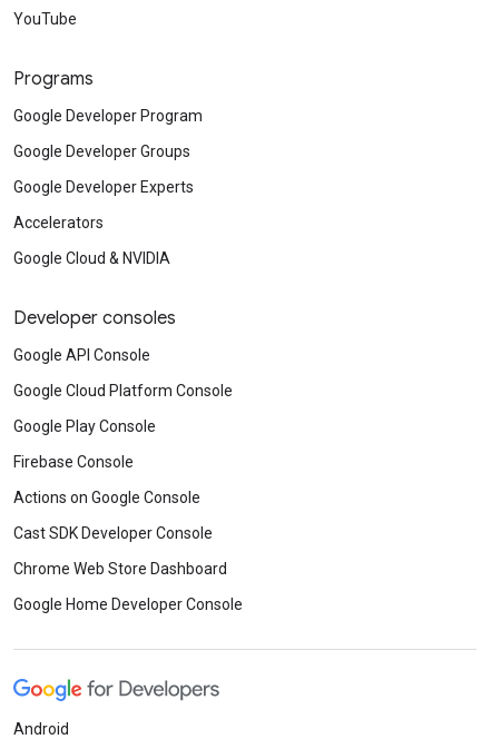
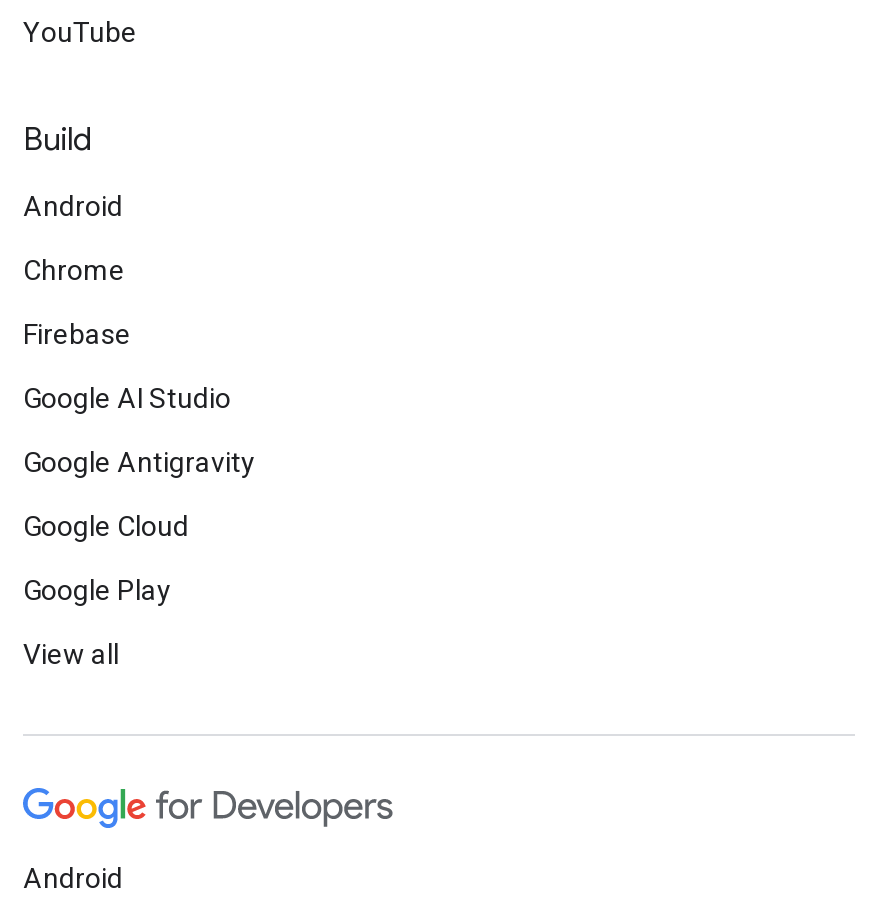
[13,68,243,613] Programs | Google Developer Program | Google Developer Groups | Google Developer Experts | Accelerators | Google Cloud & NVIDIA | Developer consoles | Google API Console | Google Cloud Platform Console | Google Play Console | Firebase Console | Actions on Google Console | Cast SDK Developer Console | Chrome Web Store Dashboard | Google Home Developer Console -> [23,120,255,670] Build | Android | Chrome | Firebase | Google AI Studio | Google Antigravity | Google Cloud | Google Play | View all

